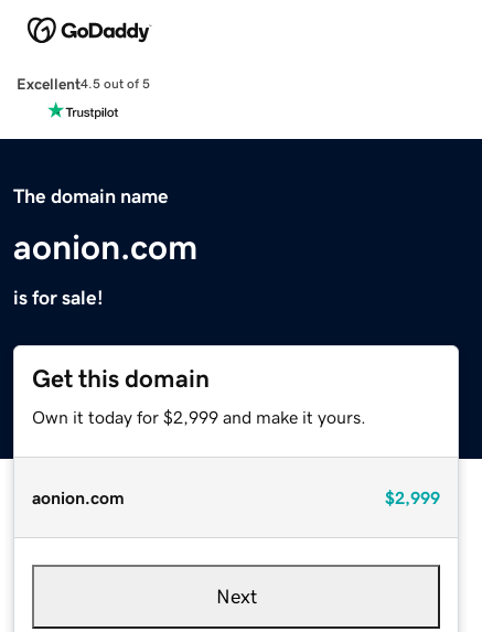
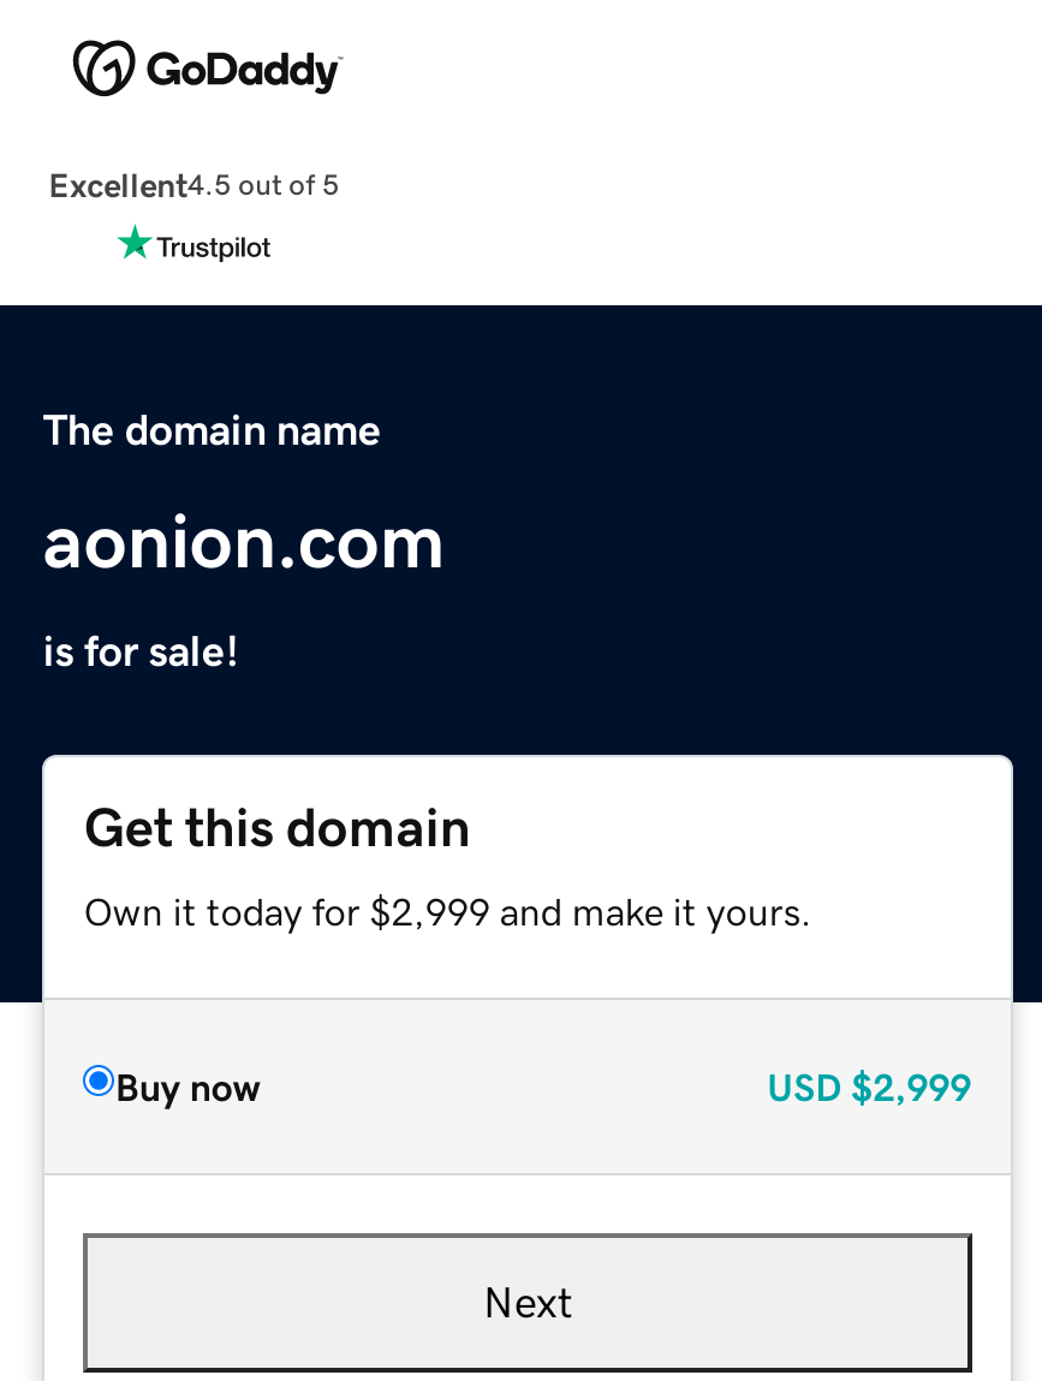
[32,488,440,506] aonion.com | $2,999 -> [115,1066,971,1105] Buy now | USD $2,999

